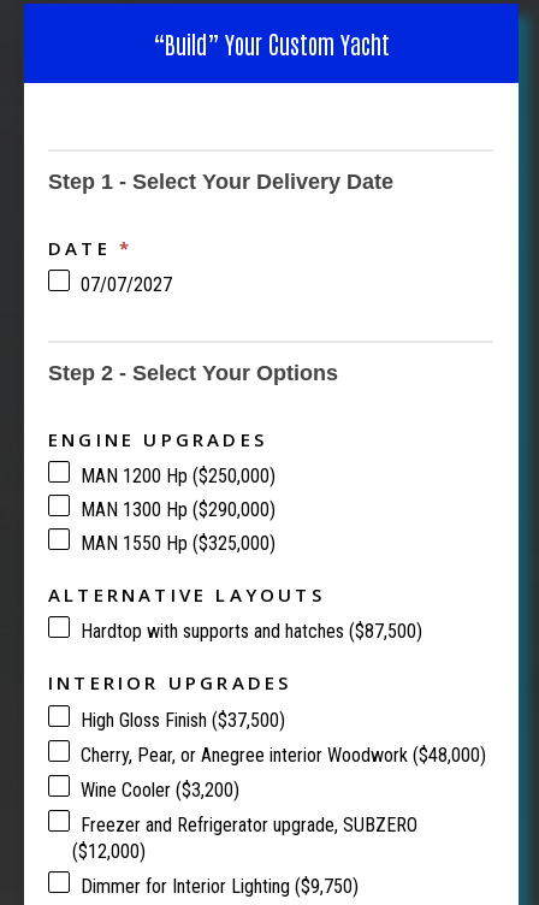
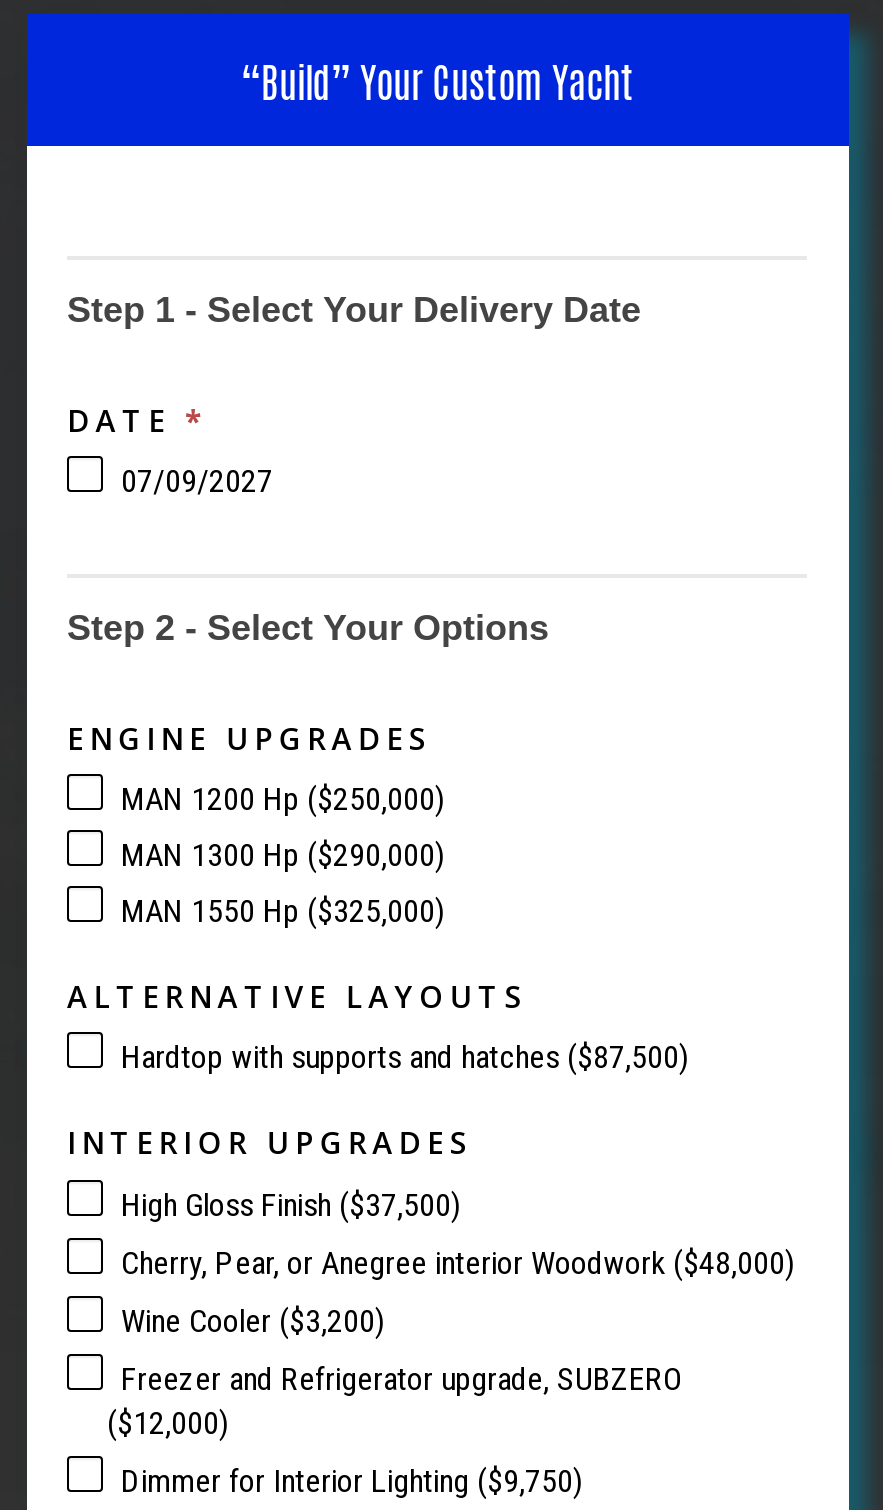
[76,274,172,297] 07/07/2027 -> [113,463,273,501] 07/09/2027

